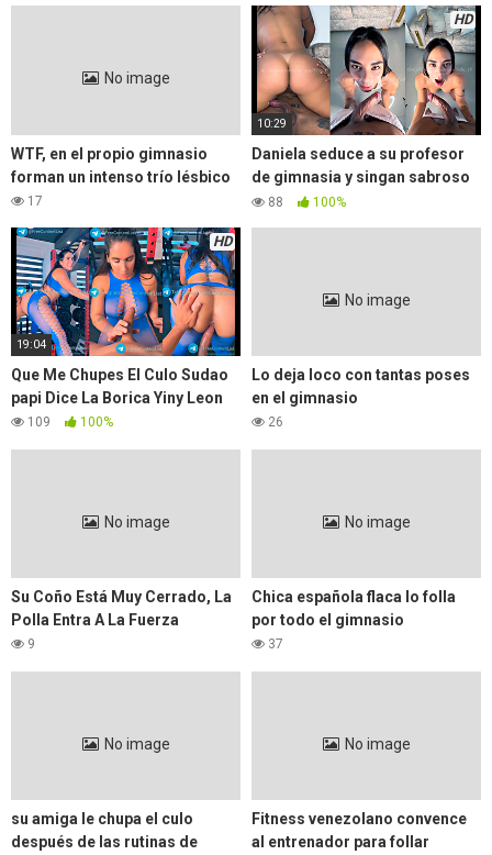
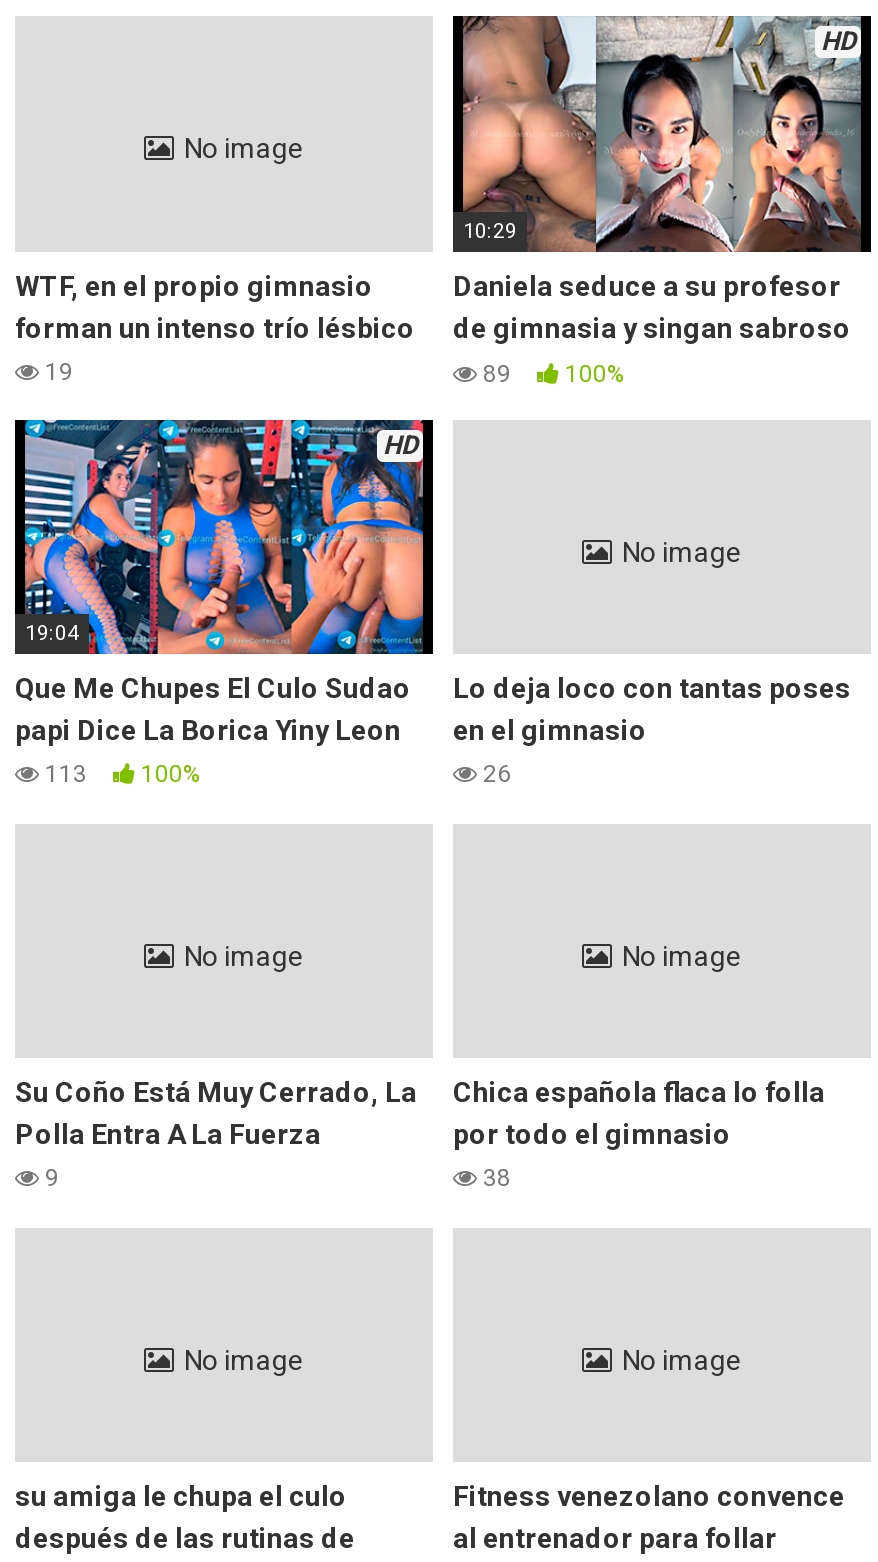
[24,193,43,208] 17 -> [39,357,73,385] 19
[265,194,346,209] 88 100% -> [477,359,625,387] 89 100%
[24,415,113,430] 109 100% -> [39,761,201,789] 113 100%
[265,637,283,652] 37 -> [477,1165,511,1193] 38

